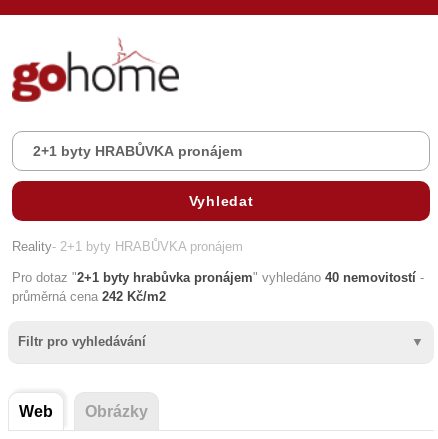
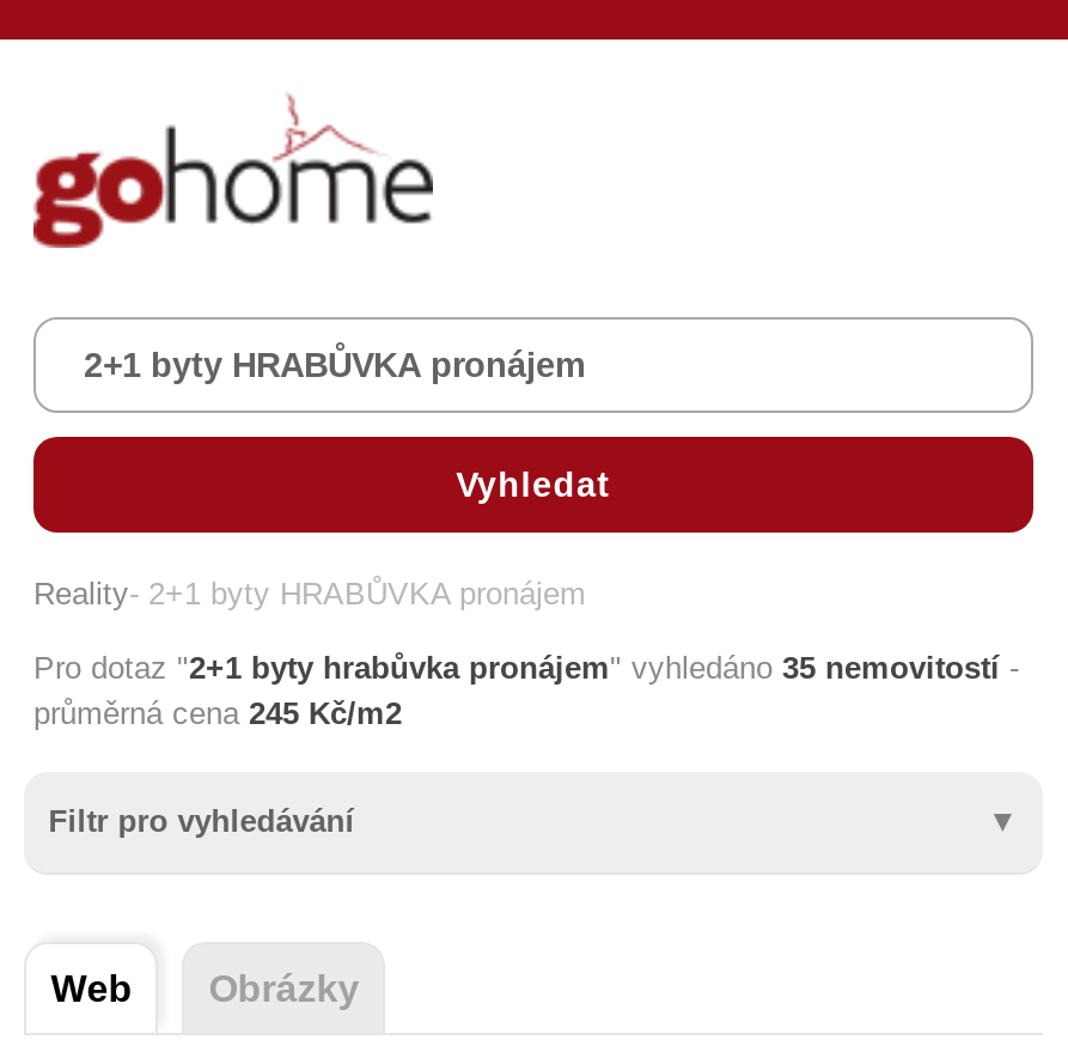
[12,270,424,285] Pro dotaz "2+1 byty hrabůvka pronájem" vyhledáno 40 nemovitostí - -> [33,650,1019,686] Pro dotaz "2+1 byty hrabůvka pronájem" vyhledáno 35 nemovitostí -
[12,289,166,304] průměrná cena 242 Kč/m2 -> [33,696,402,731] průměrná cena 245 Kč/m2

